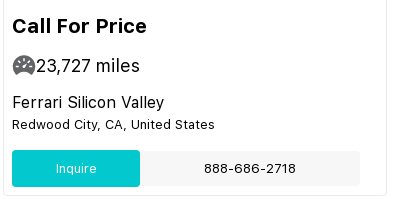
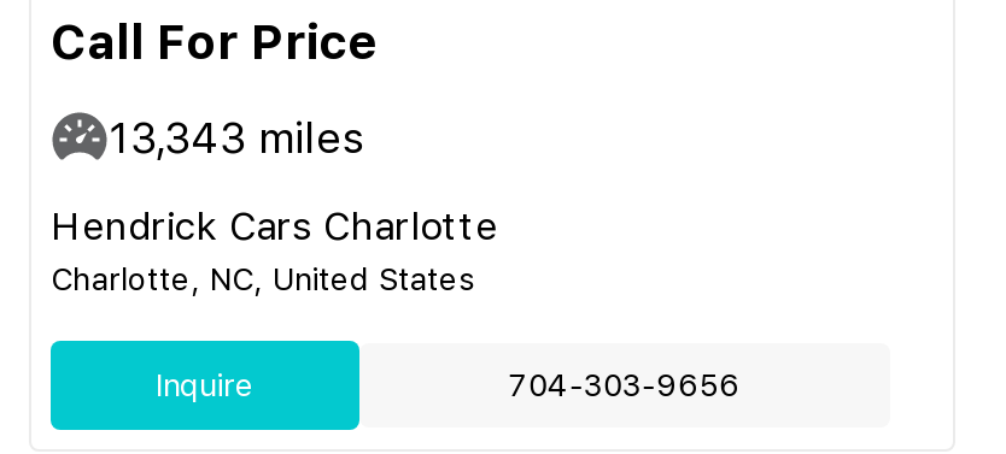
[36,55,140,76] 23,727 miles -> [109,112,364,162] 13,343 miles
[12,93,215,132] Ferrari Silicon Valley | Redwood City, CA, United States -> [51,203,497,297] Hendrick Cars Charlotte | Charlotte, NC, United States
[204,161,296,176] 888-686-2718 -> [509,367,740,403] 704-303-9656

